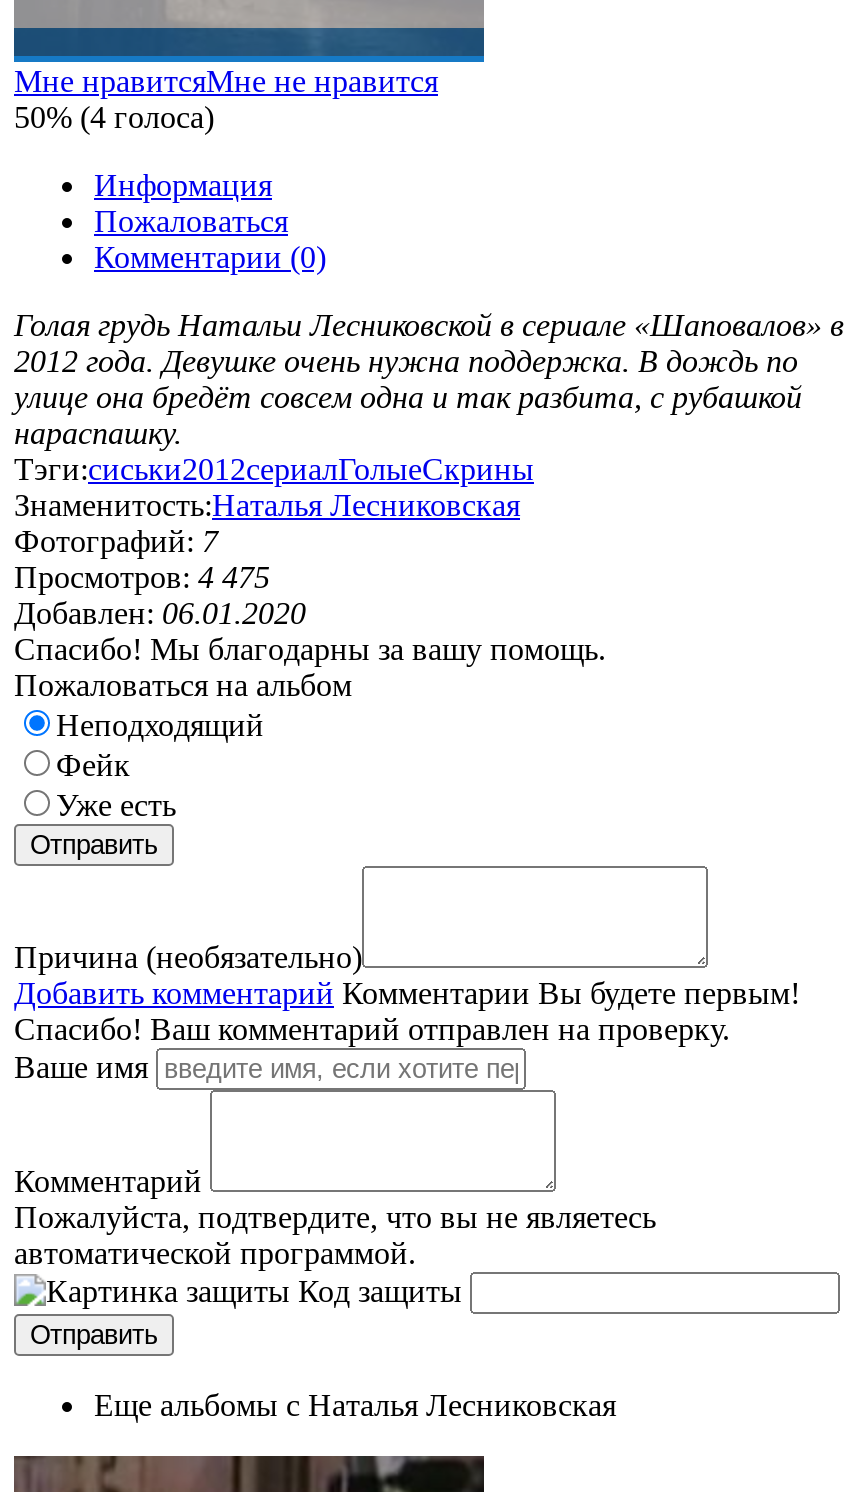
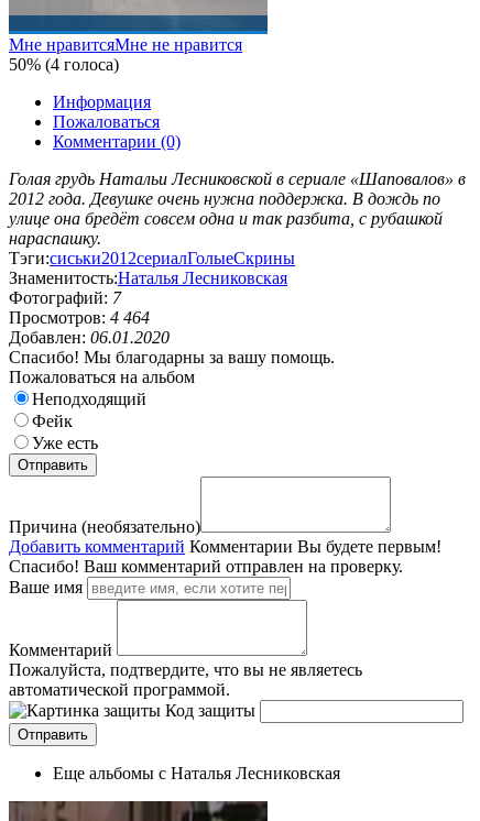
[14,560,270,594] Просмотров: 4 475 -> [9,308,150,327] Просмотров: 4 464

